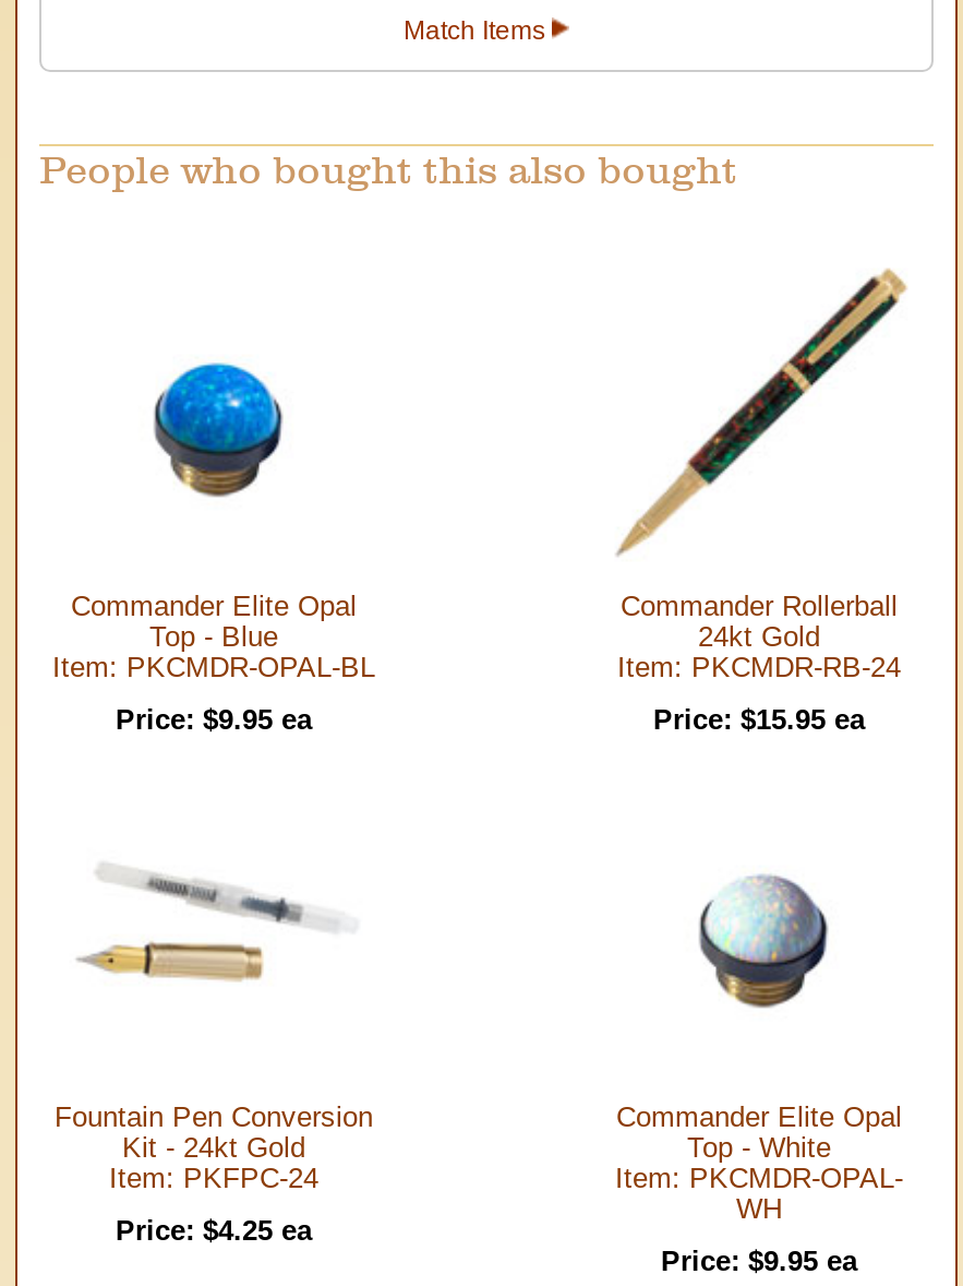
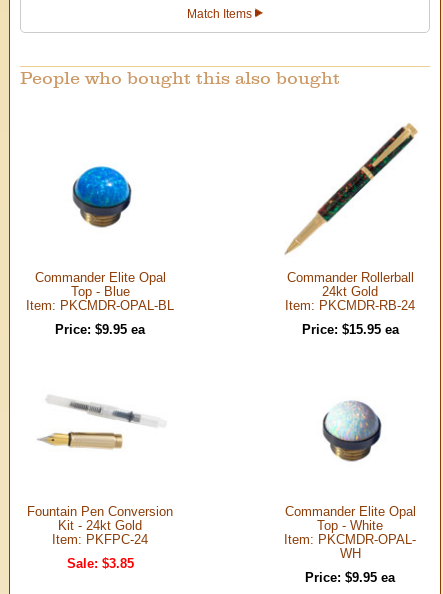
[116,1213,312,1246] Price: $4.25 ea -> [66,555,133,570] Sale: $3.85

